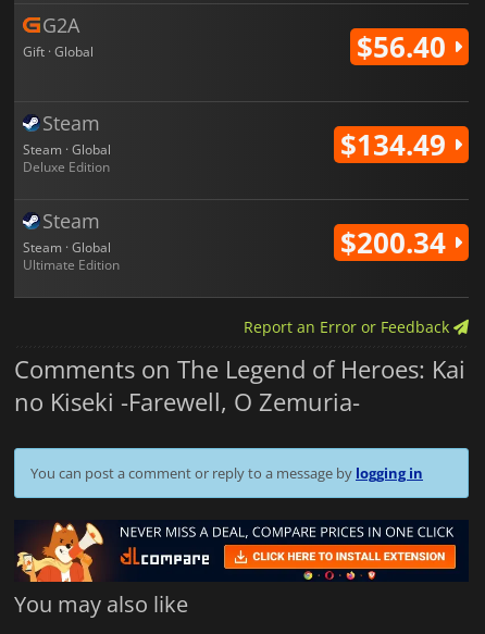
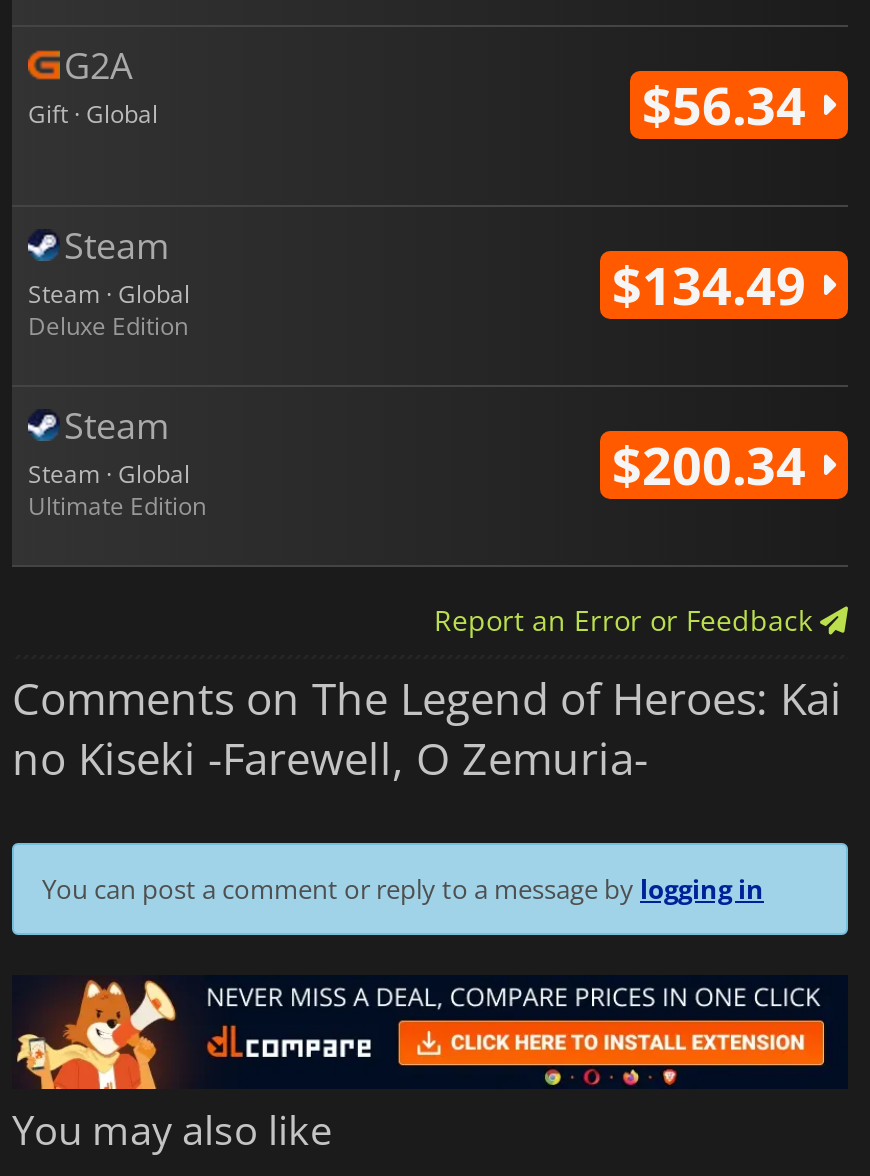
[357,27,453,66] $56.40 -> [642,68,820,140] $56.34

